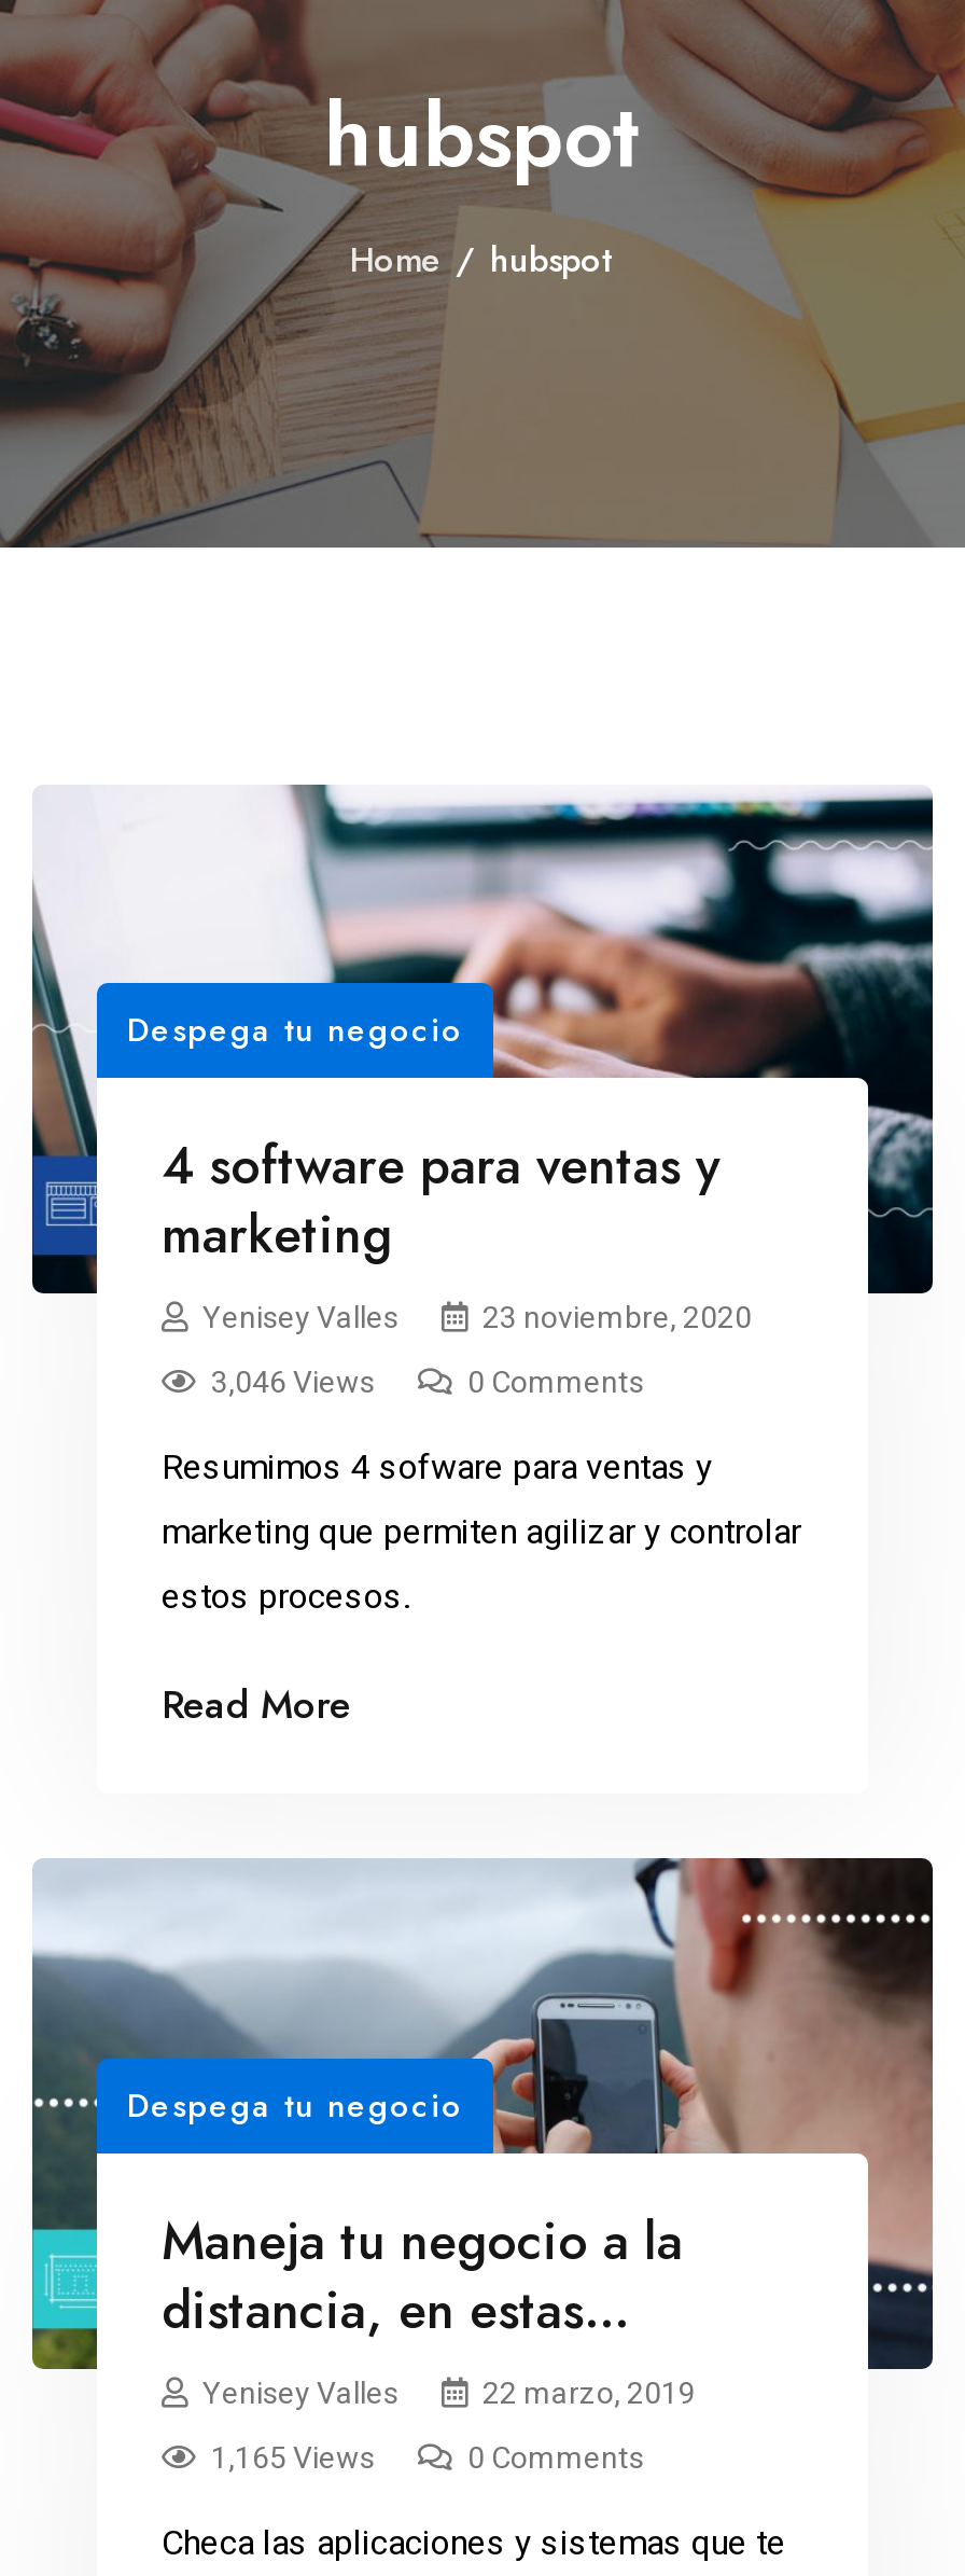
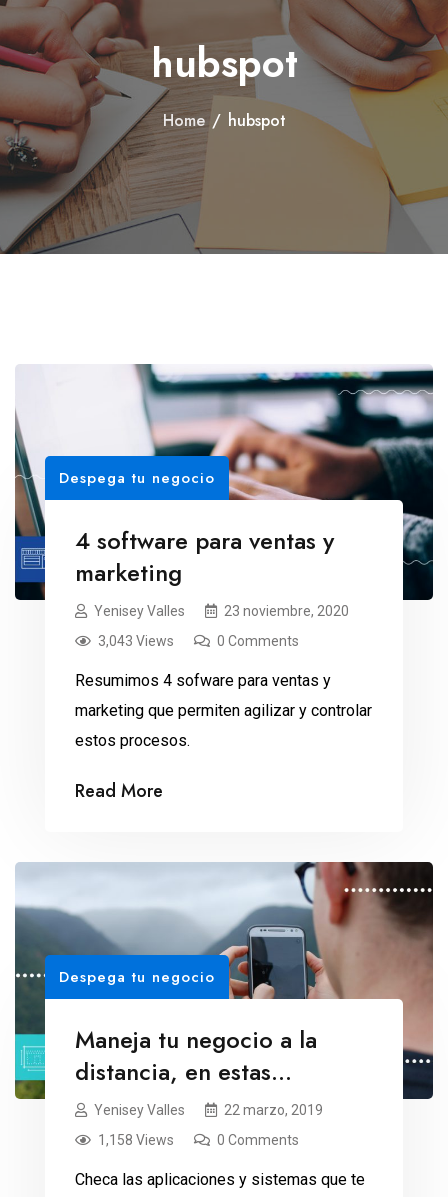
[211,1365,375,1400] 3,046 Views -> [98,633,174,649] 3,043 Views
[211,2439,375,2474] 1,165 Views -> [98,1132,174,1148] 1,158 Views

